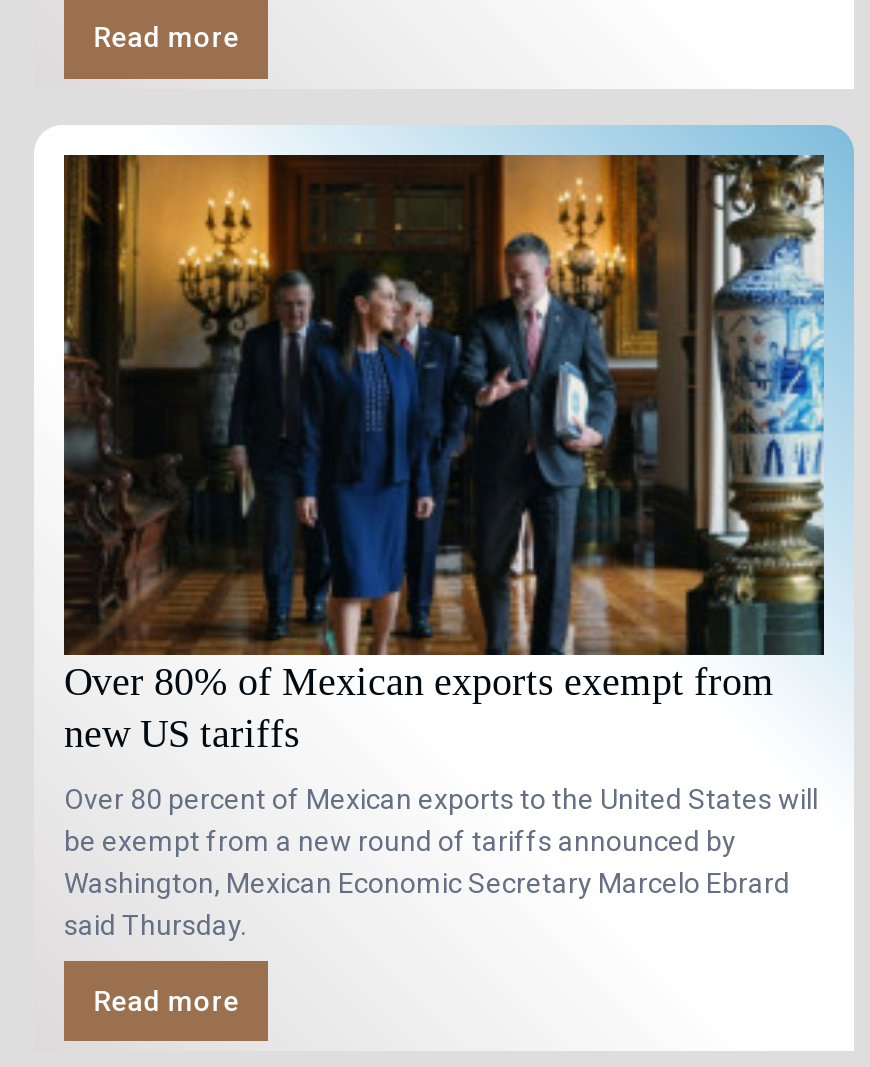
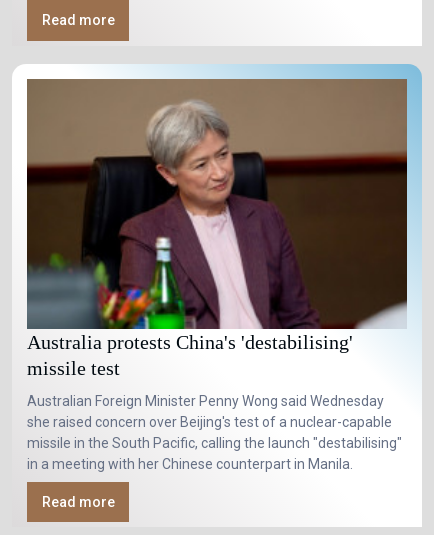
[62,153,826,754] [image] | Over 80% of Mexican exports exempt from | new US tariffs -> [26,78,408,379] [image] | Australia protests China's 'destabilising' | missile test
[64,782,818,940] Over 80 percent of Mexican exports to the United States will | be exempt from a new round of tariffs announced by | Washington, Mexican Economic Secretary Marcelo Ebrard | said Thursday. -> [27,393,402,472] Australian Foreign Minister Penny Wong said Wednesday | she raised concern over Beijing's test of a nuclear-capable | missile in the South Pacific, calling the launch "destabilising" | in a meeting with her Chinese counterpart in Manila.

